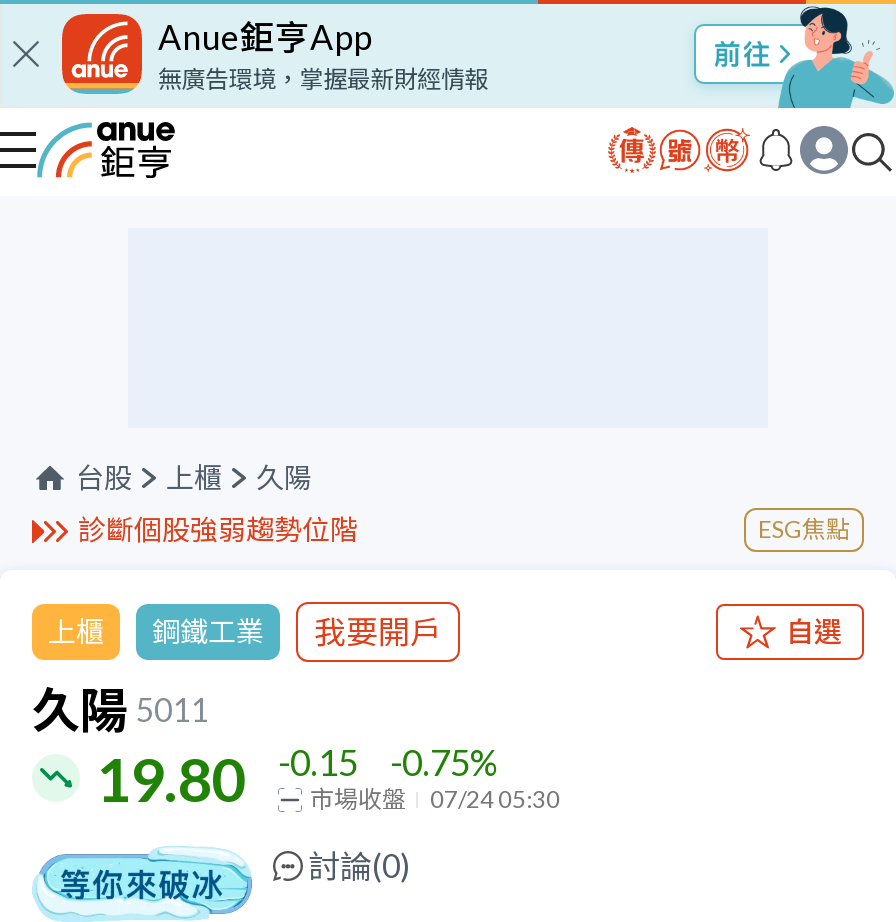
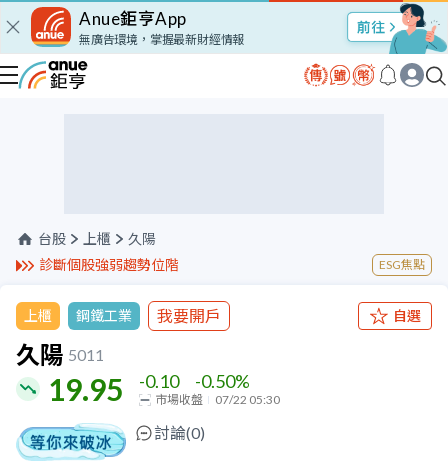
[96,742,246,814] 19.80 -> [48,371,123,407] 19.95
[278,740,358,784] -0.15 -> [139,370,179,392] -0.10
[390,740,500,784] -0.75% -> [195,370,250,392] -0.50%
[310,784,560,814] 市場收盤 07/24 05:30 -> [155,392,280,407] 市場收盤 07/22 05:30

